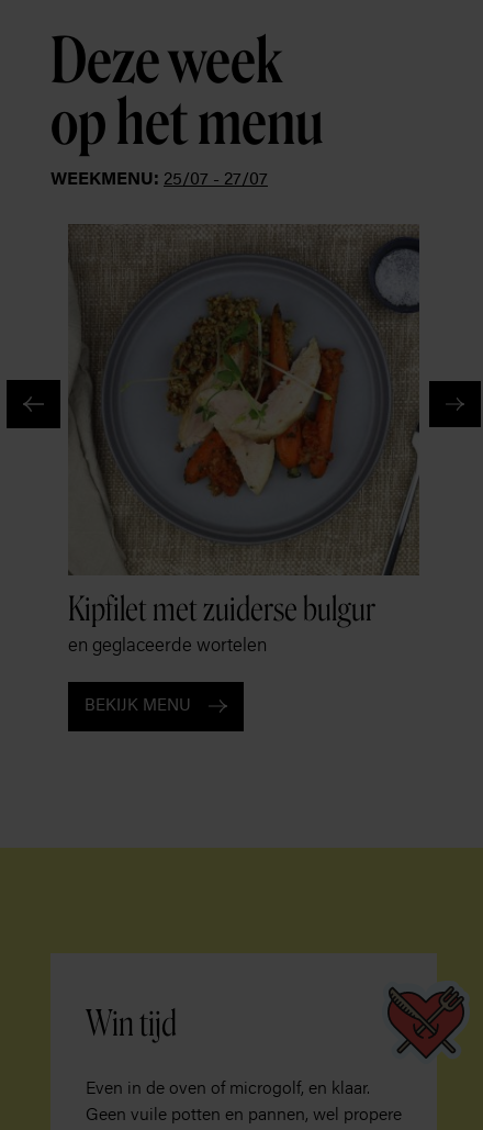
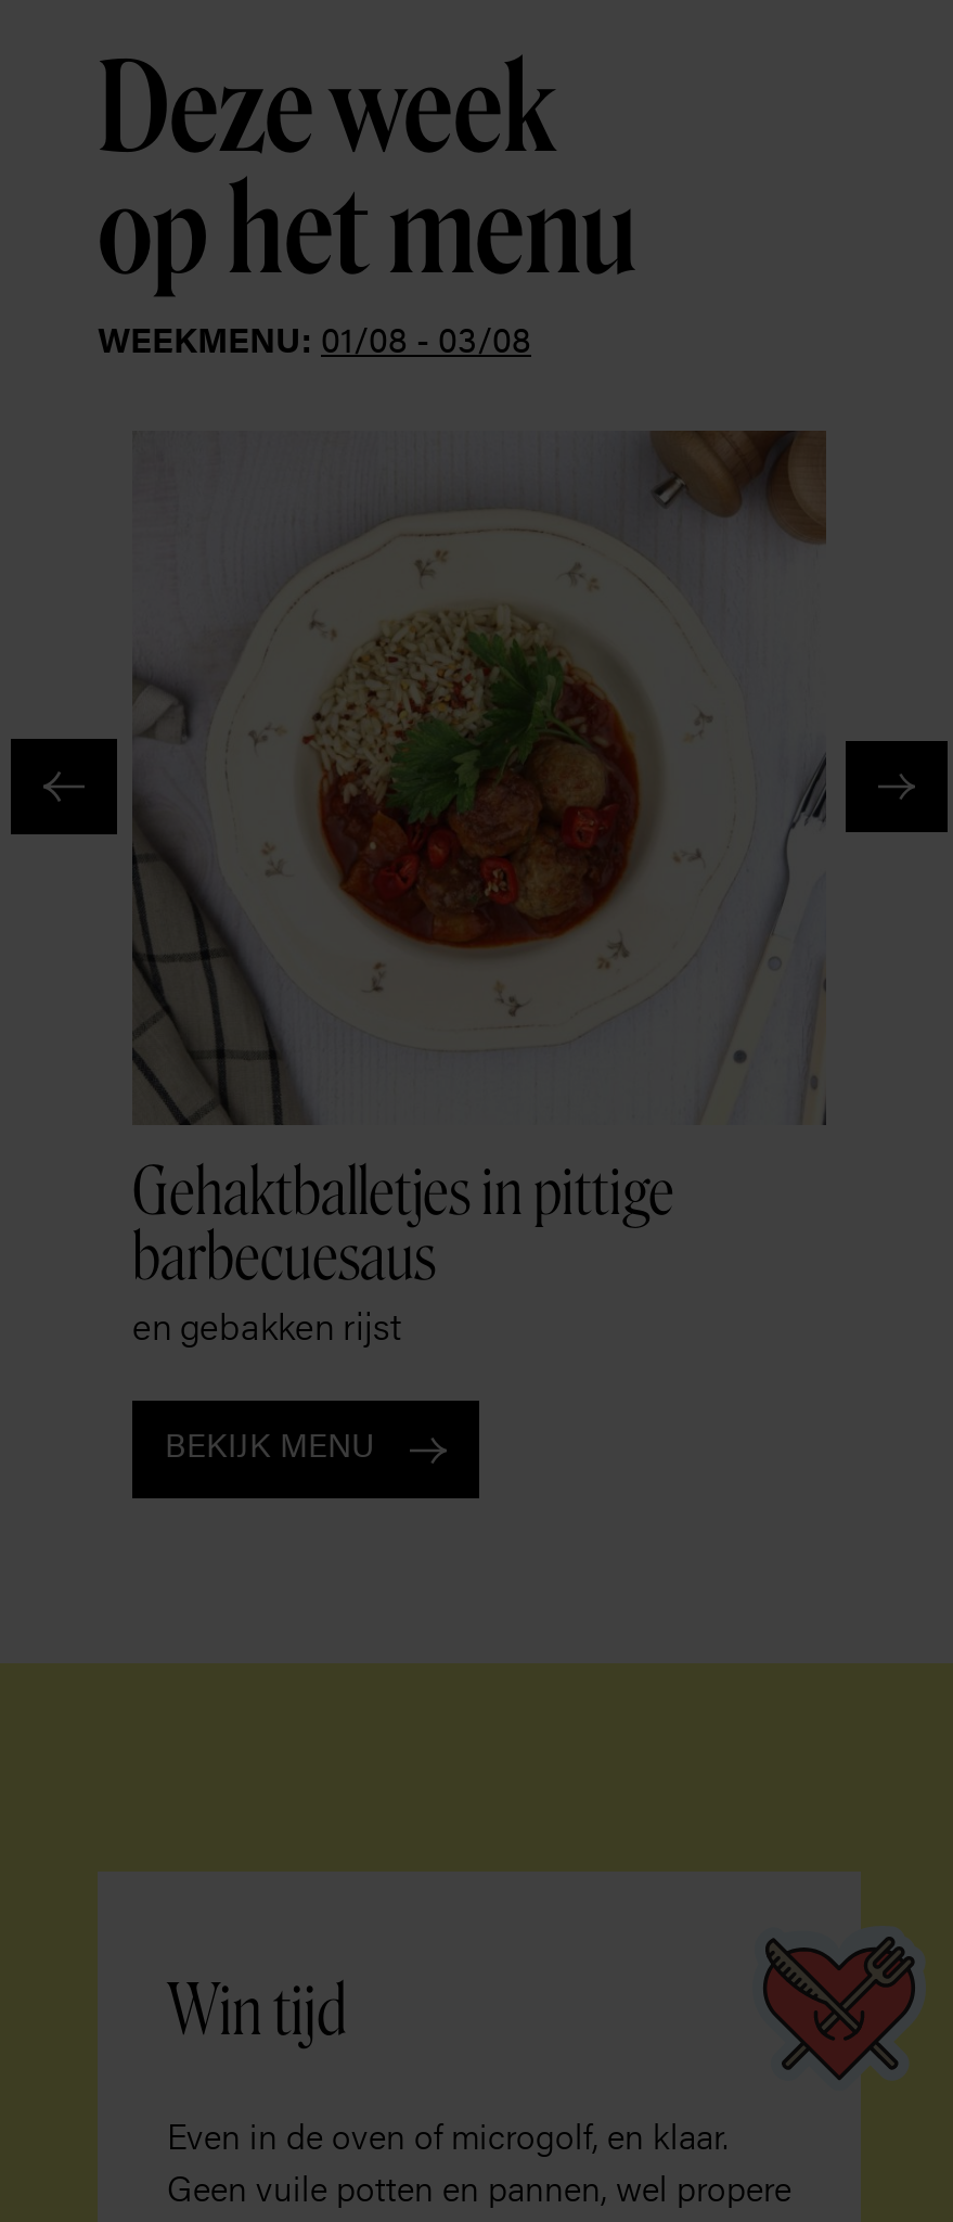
[50,171,268,189] WEEKMENU: 25/07 - 27/07 -> [98,327,531,362] WEEKMENU: 01/08 - 03/08
[68,224,420,655] [image] | Kipfilet met zuiderse bulgur | en geglaceerde wortelen -> [132,430,826,1349] [image] | Gehaktballetjes in pittige | barbecuesaus | en gebakken rijst
moved [85,698,191,715] -> [165,1434,375,1467]: BEKIJK MENU

